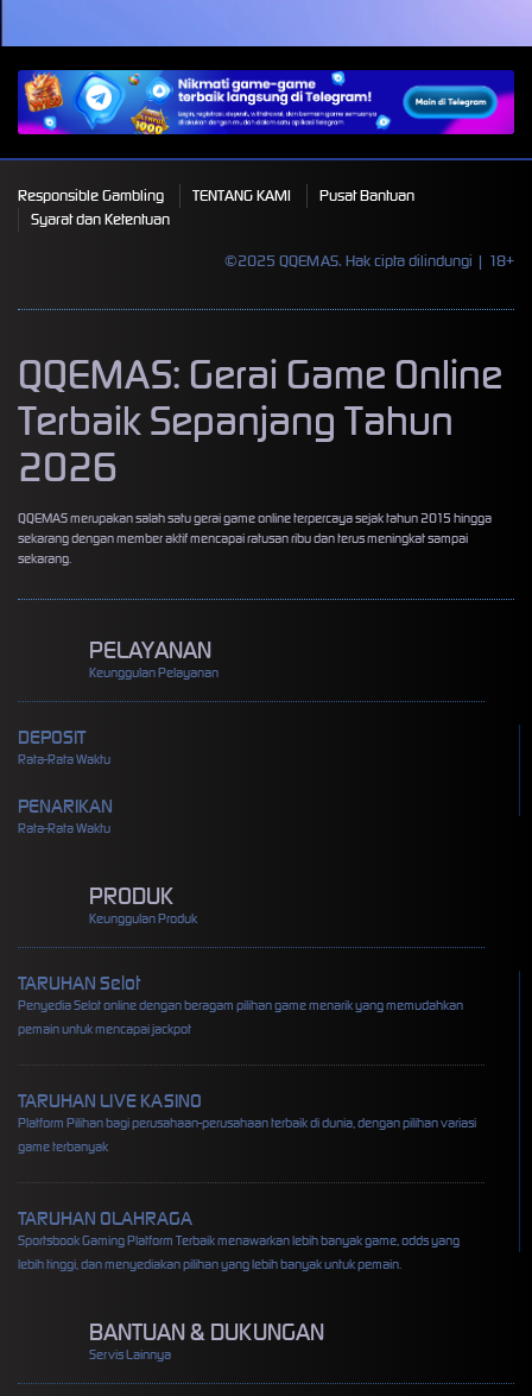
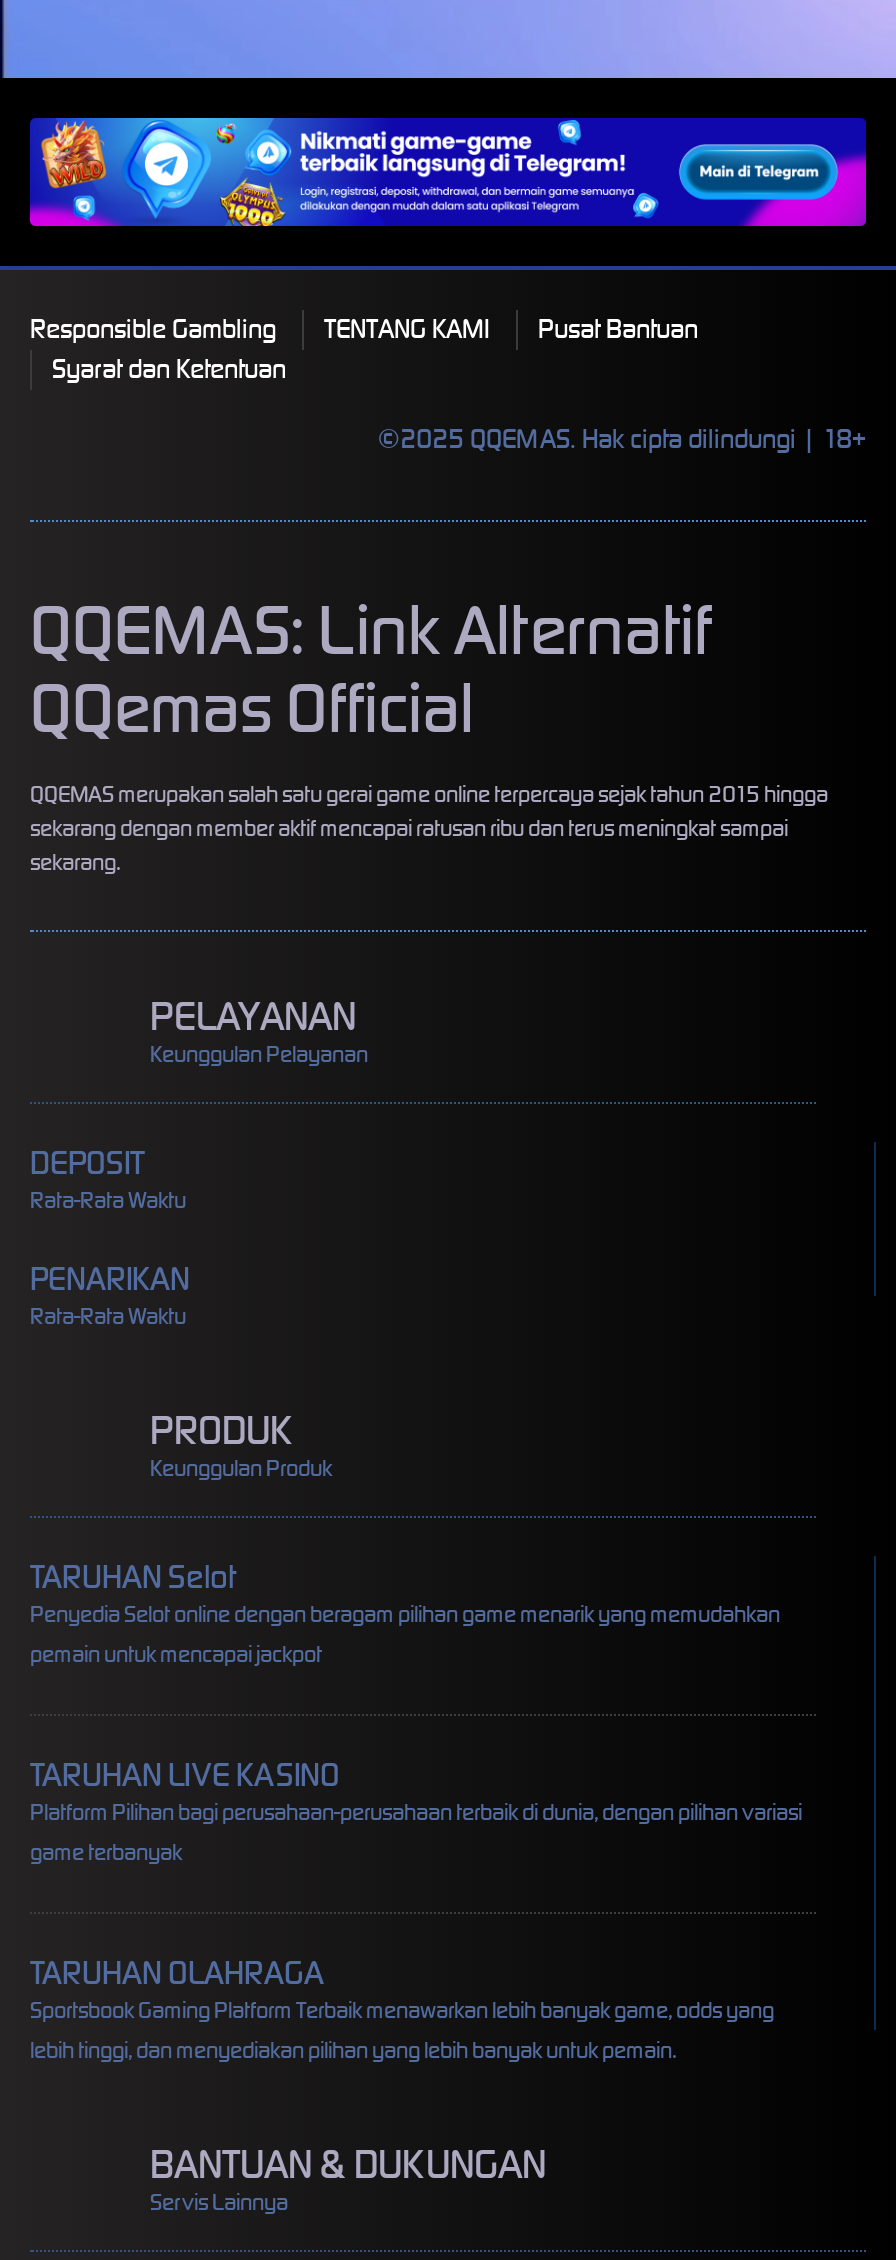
[18,349,502,492] QQEMAS: Gerai Game Online | Terbaik Sepanjang Tahun | 2026 -> [30,588,712,750] QQEMAS: Link Alternatif | QQemas Official

